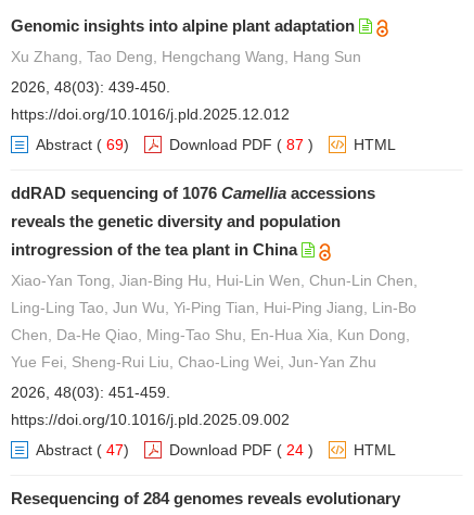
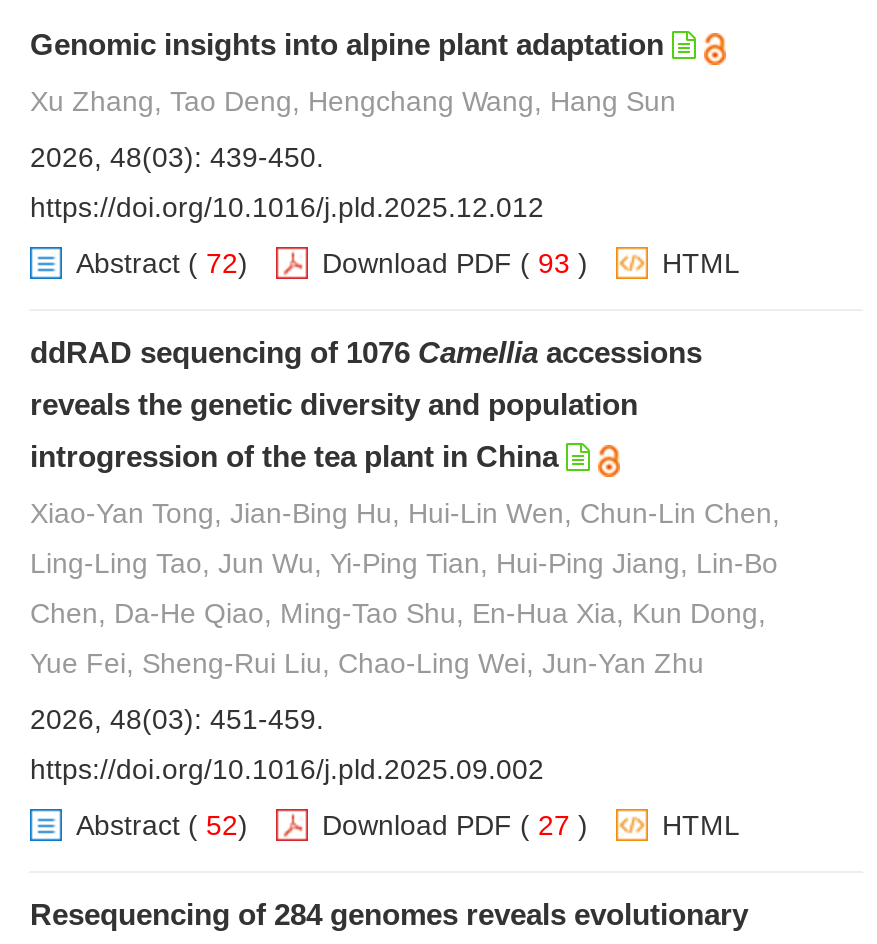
[36,136,133,154] Abstract (69) -> [76,248,256,280] Abstract (72)
[169,136,318,154] Download PDF (87) -> [322,248,596,280] Download PDF (93)
[36,441,133,459] Abstract (47) -> [76,810,256,842] Abstract (52)
[169,441,318,459] Download PDF (24) -> [322,810,596,842] Download PDF (27)

